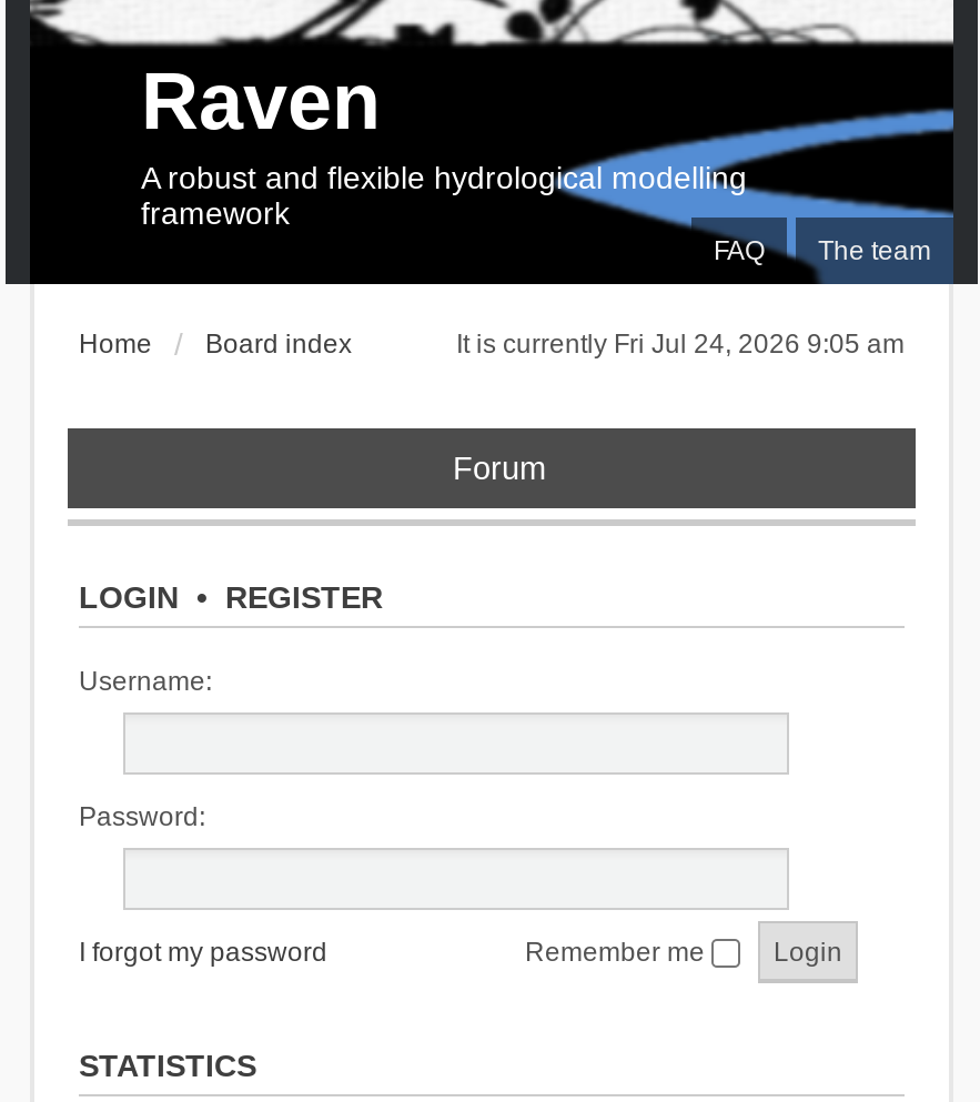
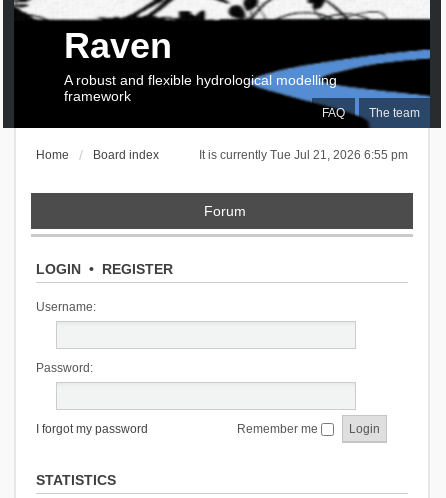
[456,328,905,360] It is currently Fri Jul 24, 2026 9:05 am -> [199,148,408,162] It is currently Tue Jul 21, 2026 6:55 pm

